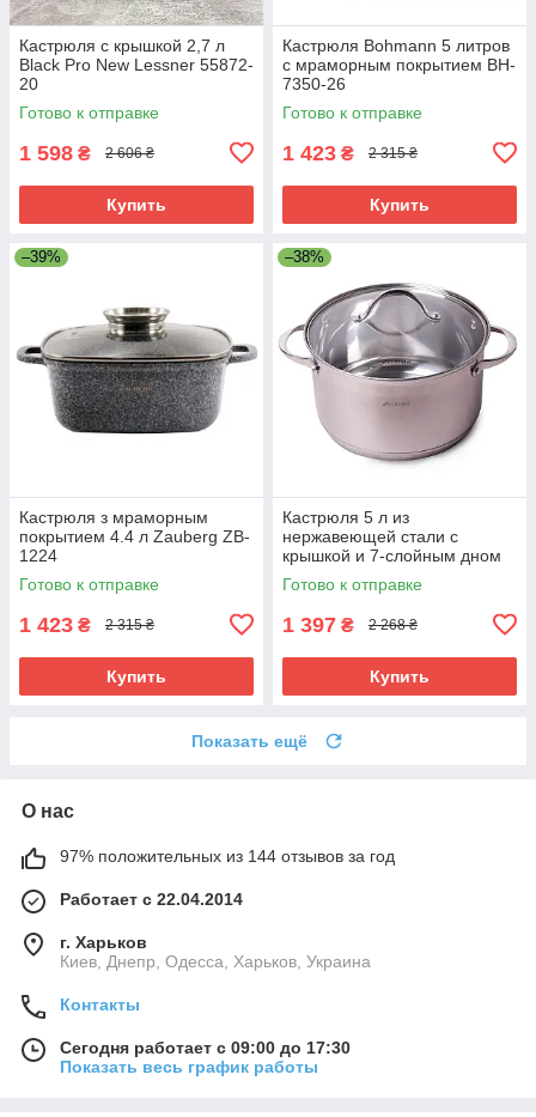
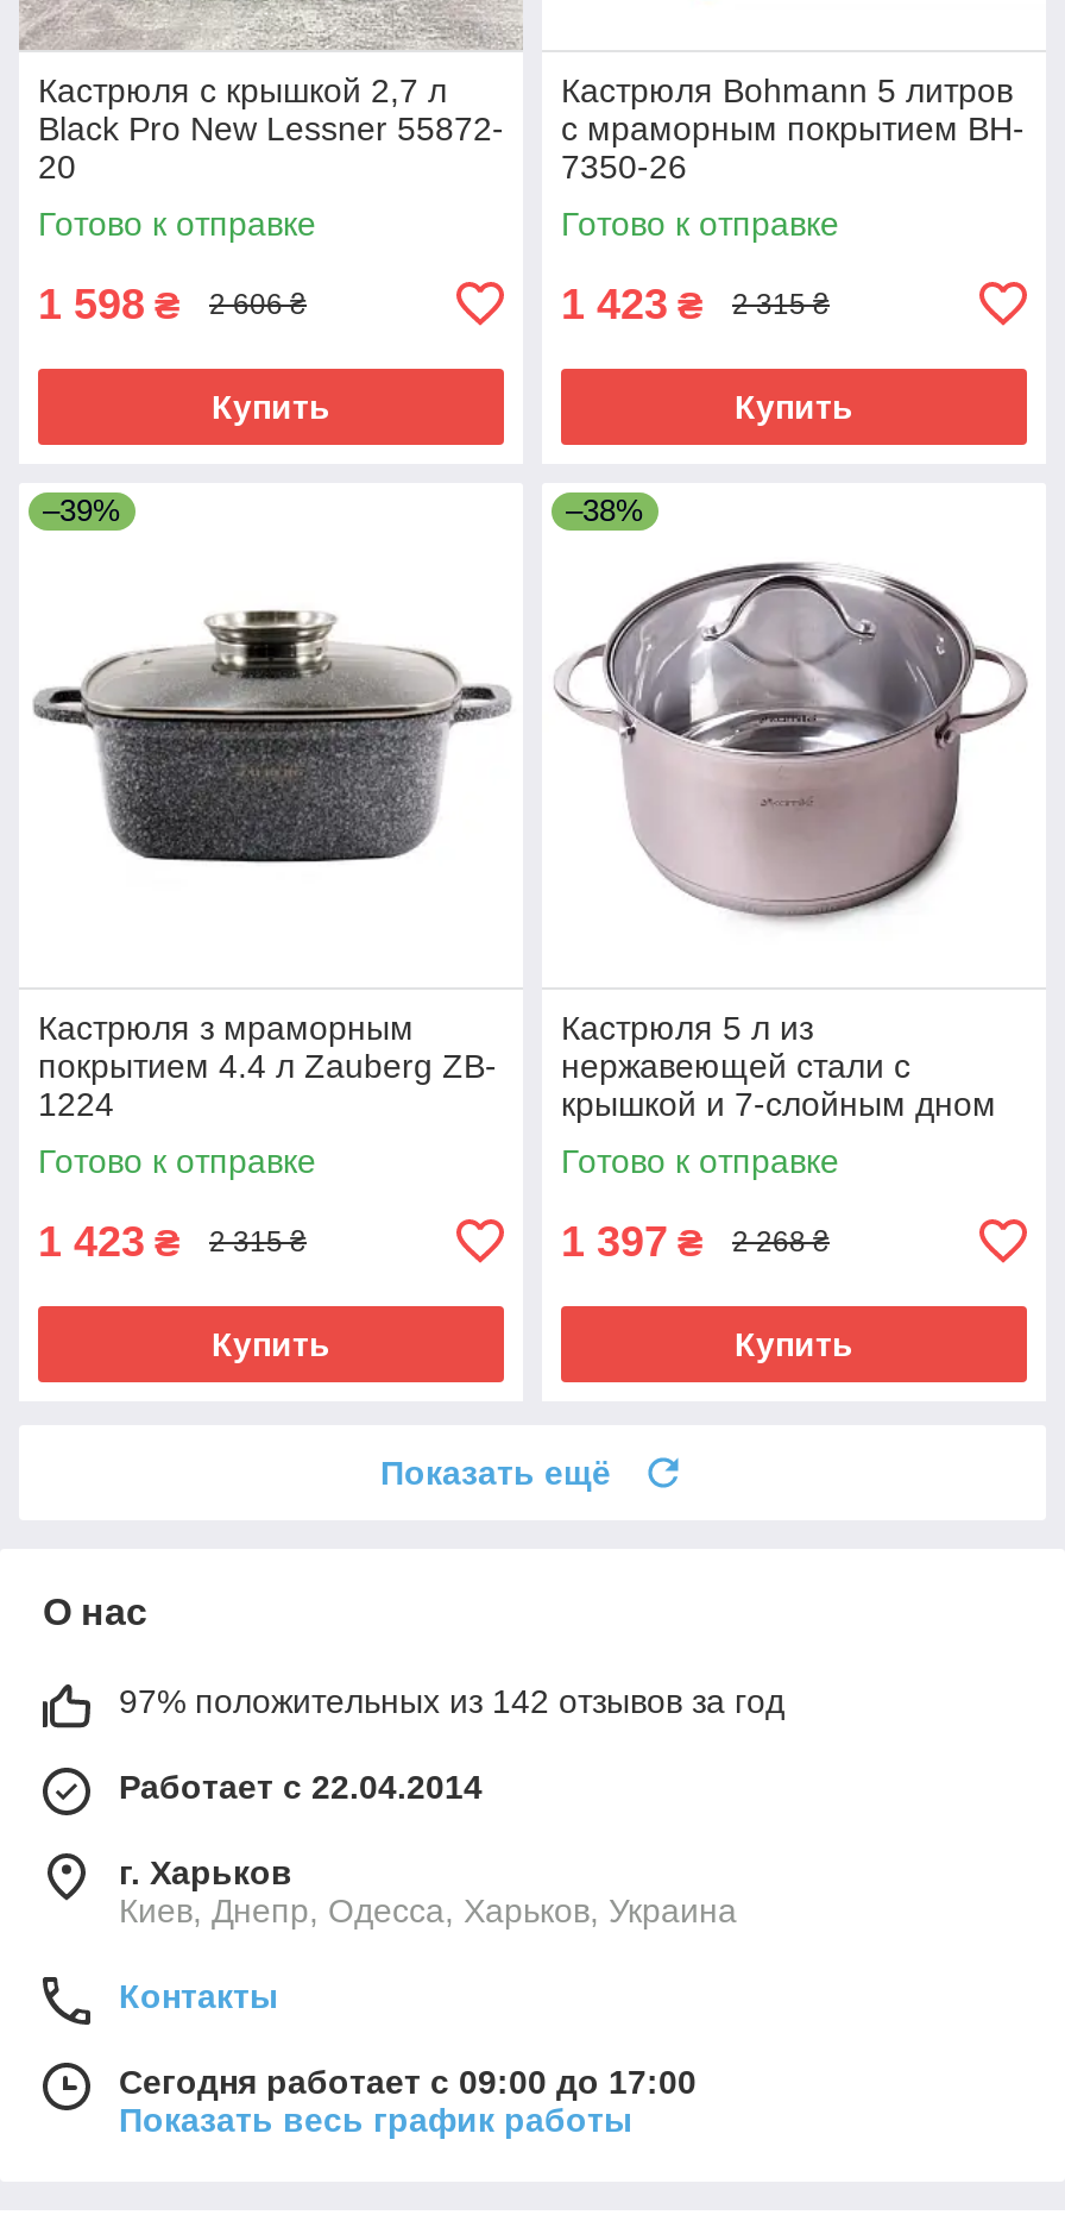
[60,846,395,865] 97% положительных из 144 отзывов за год -> [119,1682,784,1720] 97% положительных из 142 отзывов за год
[60,1038,351,1057] Сегодня работает с 09:00 до 17:30 -> [119,2062,697,2100] Сегодня работает с 09:00 до 17:00

